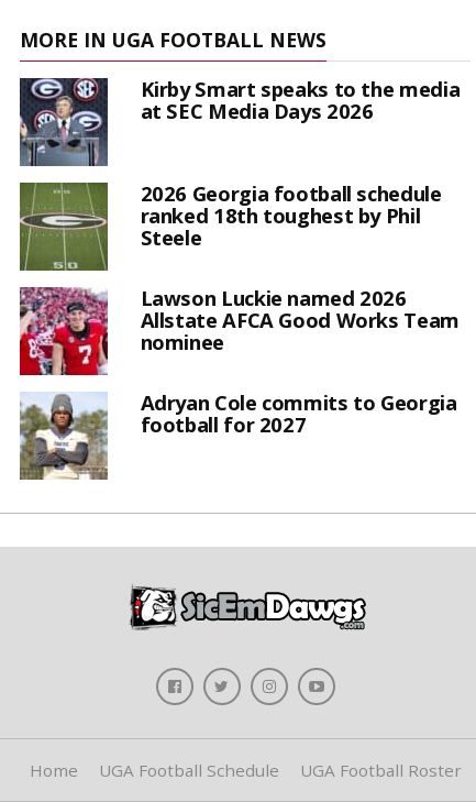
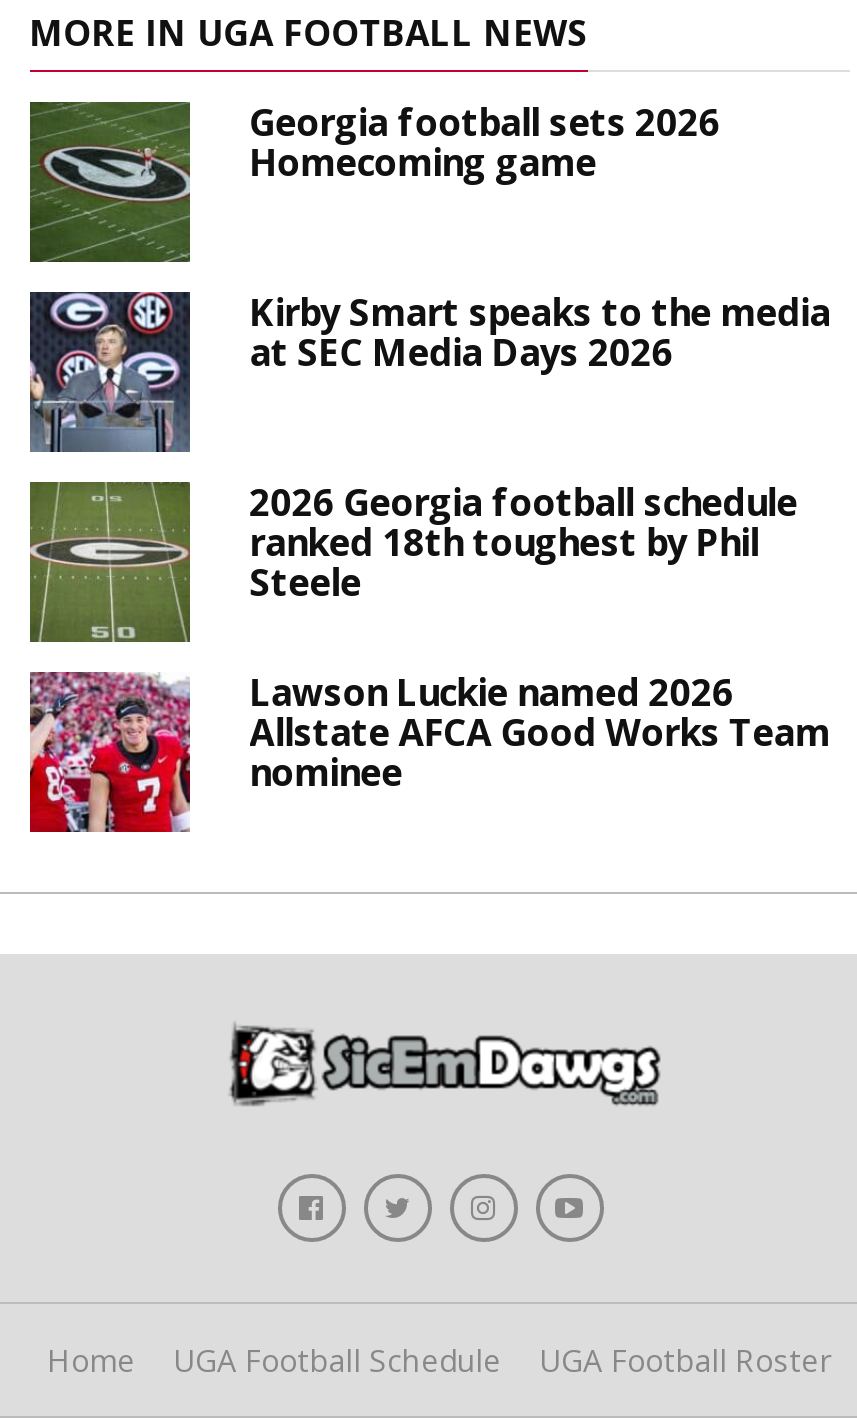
none -> [28,97,720,264] [image] | Georgia football sets 2026 | Homecoming game
moved [18,75,460,356] -> [26,287,830,797]: [image] | Kirby Smart speaks to the media | at SEC Media Days 2026 | ... | Allstate AFCA Good Works Team | nominee
[19,389,457,480] [image] | Adryan Cole commits to Georgia | football for 2027 -> none

